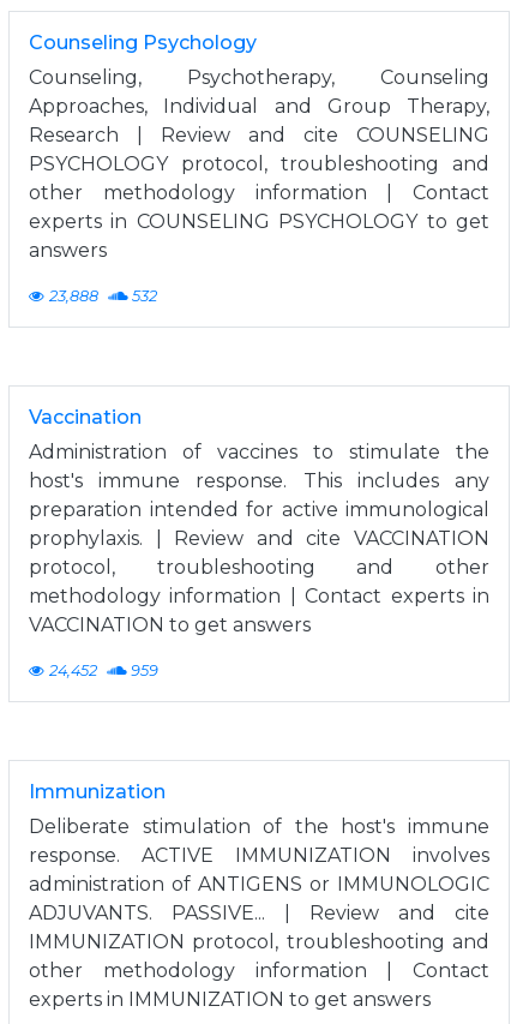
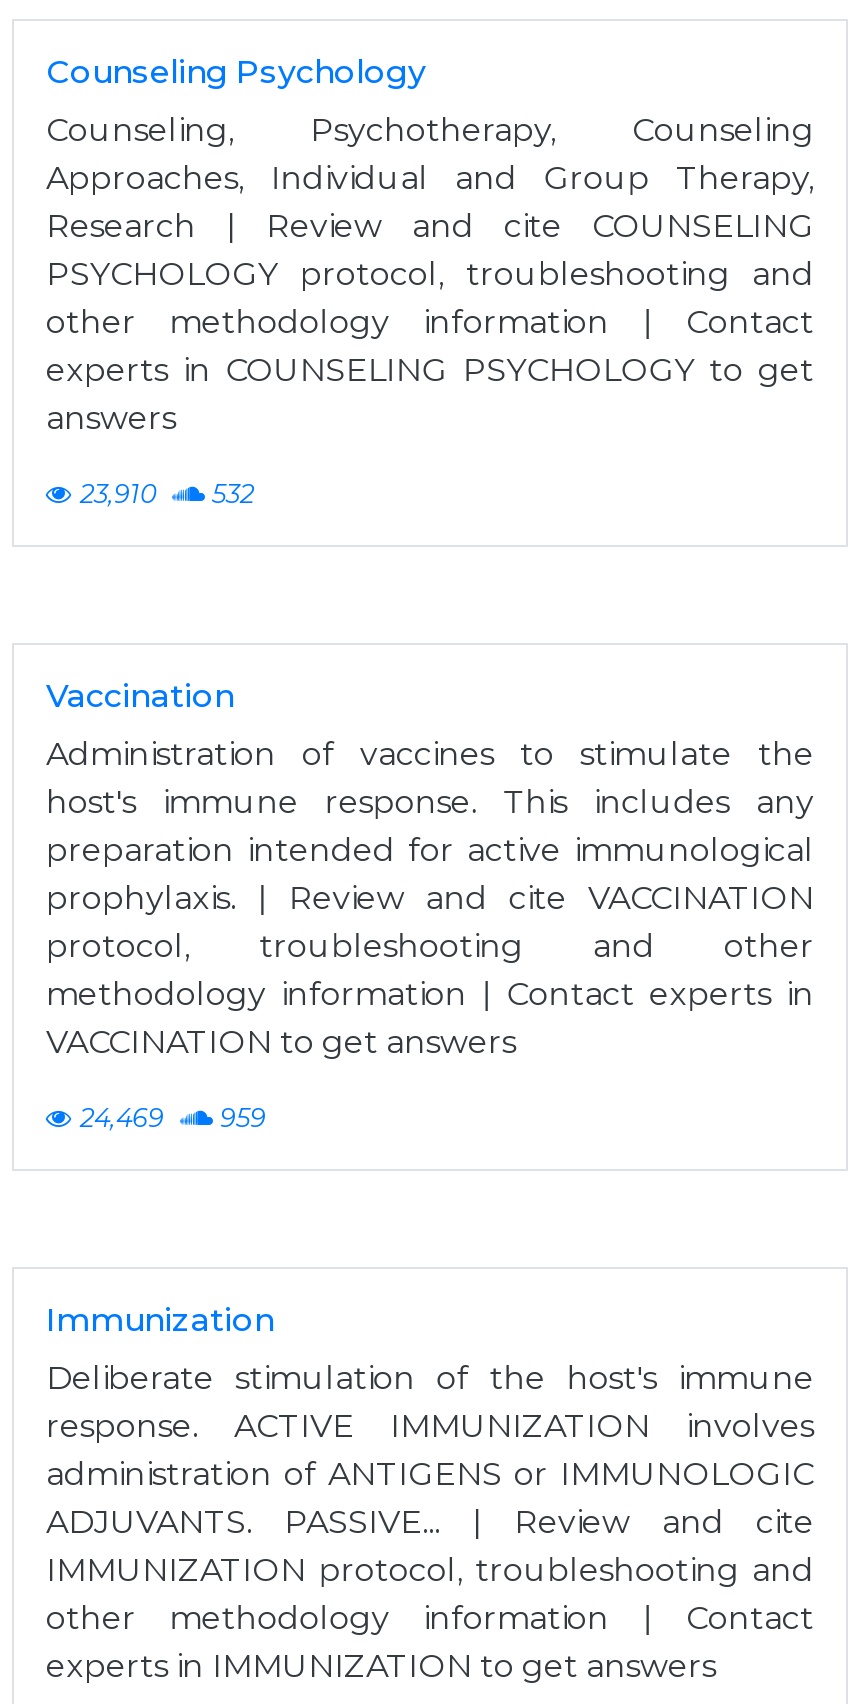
[49,287,157,305] 23,888 532 -> [80,478,254,508] 23,910 532
[49,661,158,679] 24,452 959 -> [80,1102,266,1132] 24,469 959

